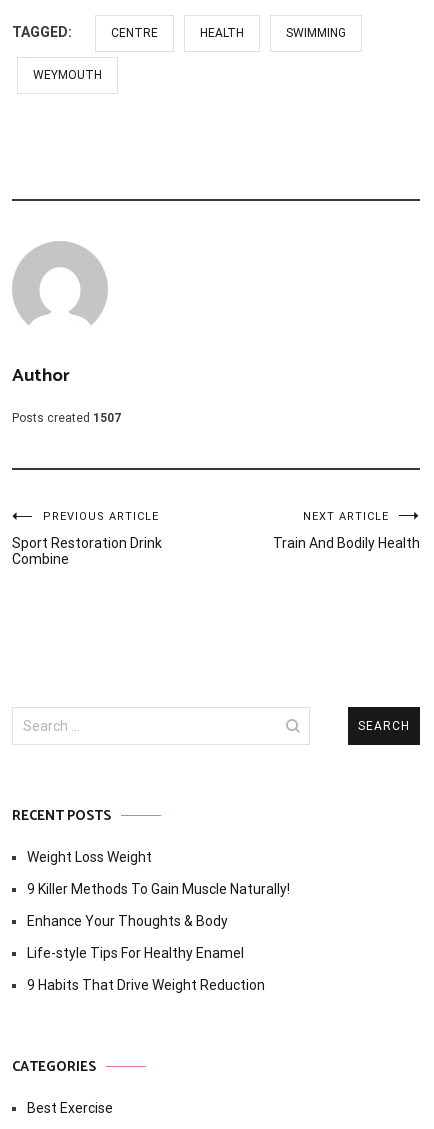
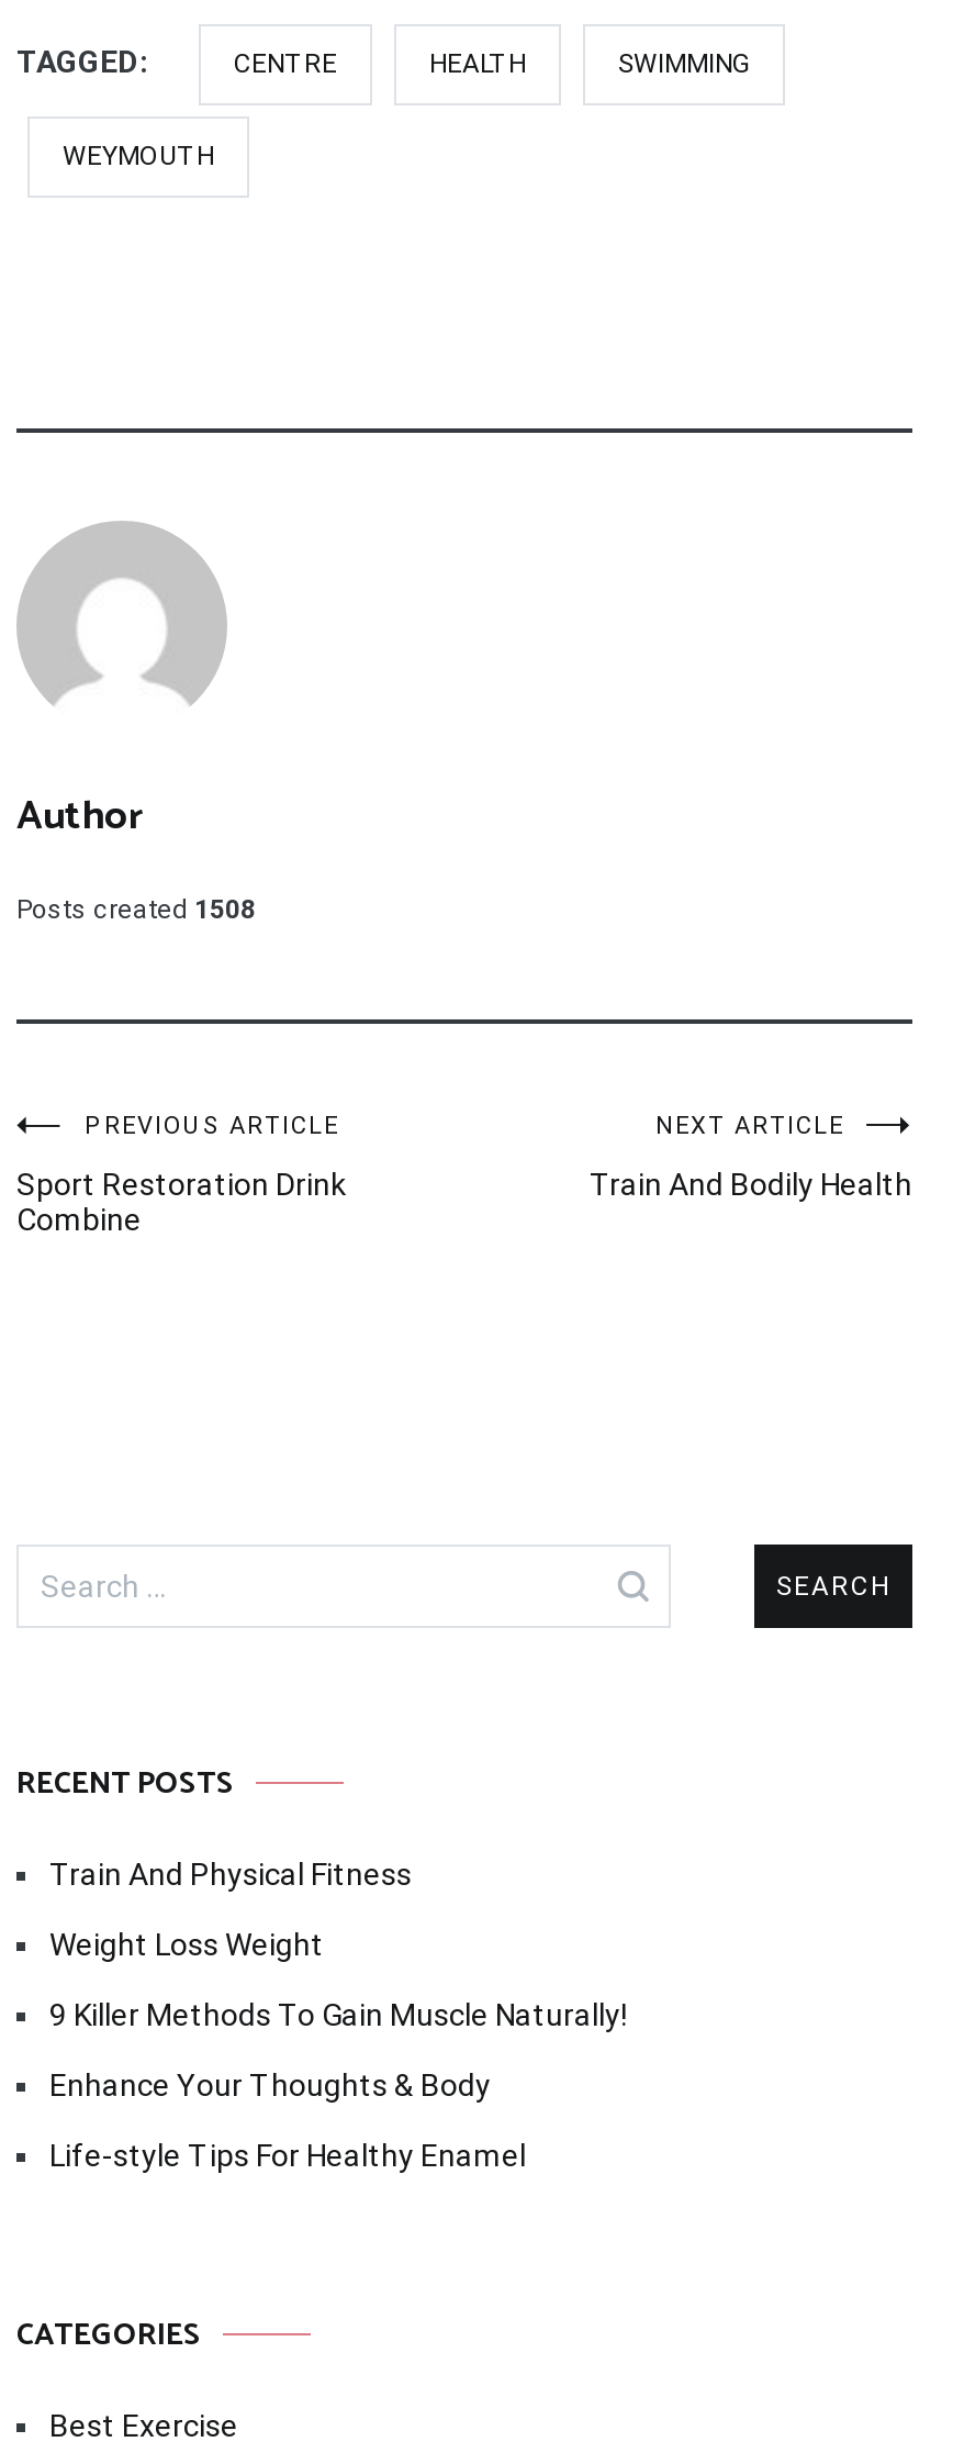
[12,411,121,425] Posts created 1507 -> [16,894,256,925] Posts created 1508
none -> [49,1856,412,1891] Train And Physical Fitness
moved [27,849,290,961] -> [49,1927,627,2173]: Weight Loss Weight | 9 Killer Methods To Gain Muscle Naturally! | Enhance Your Thoughts & Body | Life-style Tips For Healthy Enamel
[27,977,265,993] 9 Habits That Drive Weight Reduction -> none

